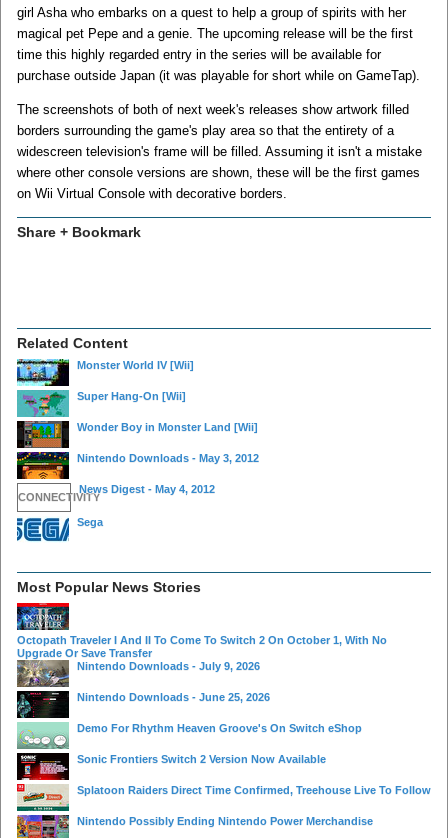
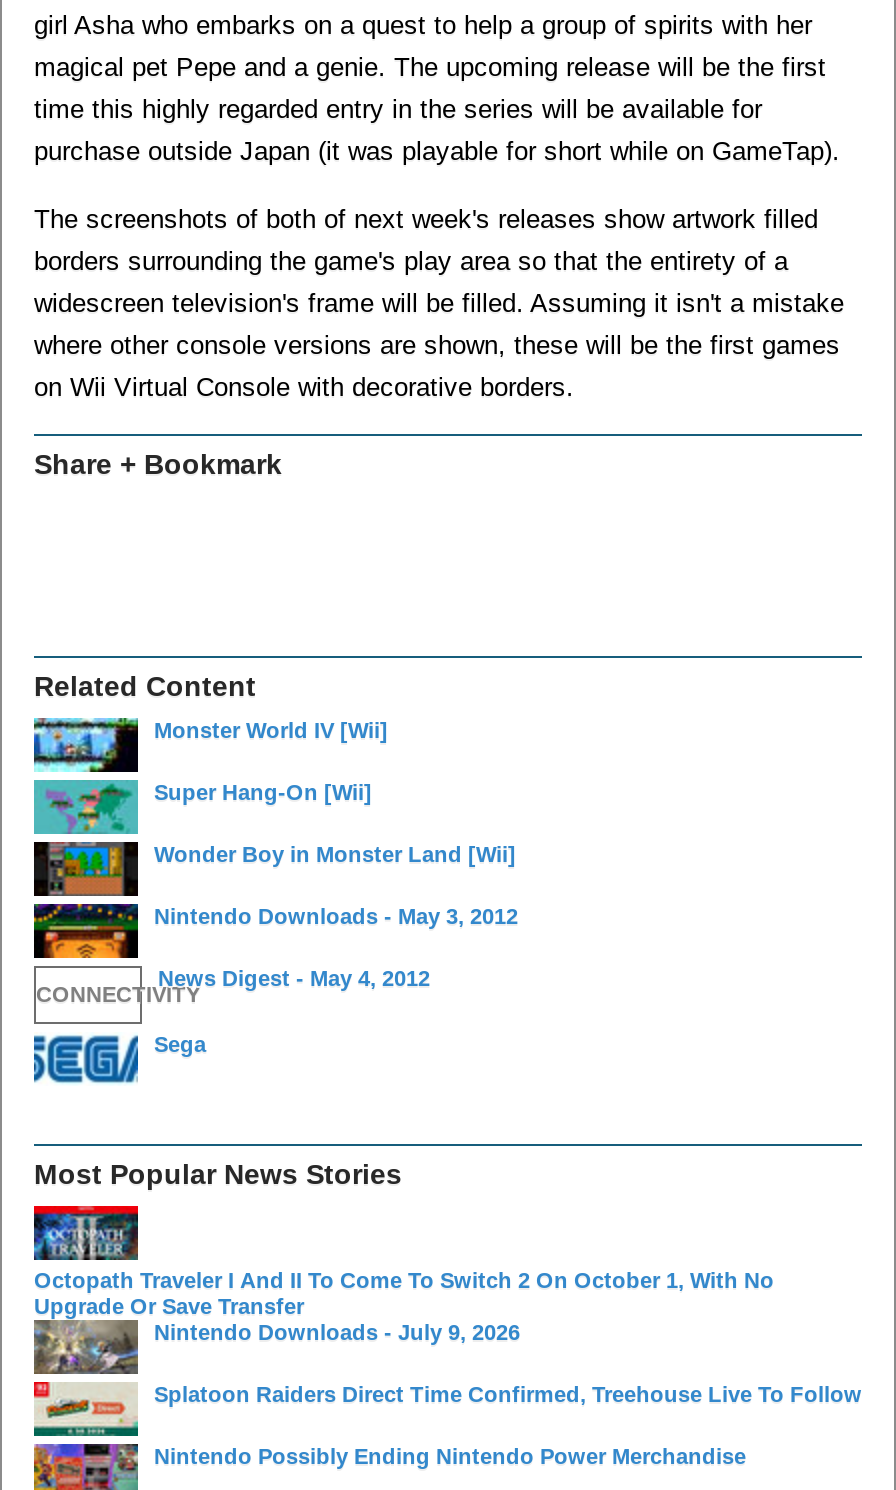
[16,690,362,781] [image] | Nintendo Downloads - June 25, 2026 | Demo For Rhythm Heaven Groove's On Switch eShop | Sonic Frontiers Switch 2 Version Now Available -> none

